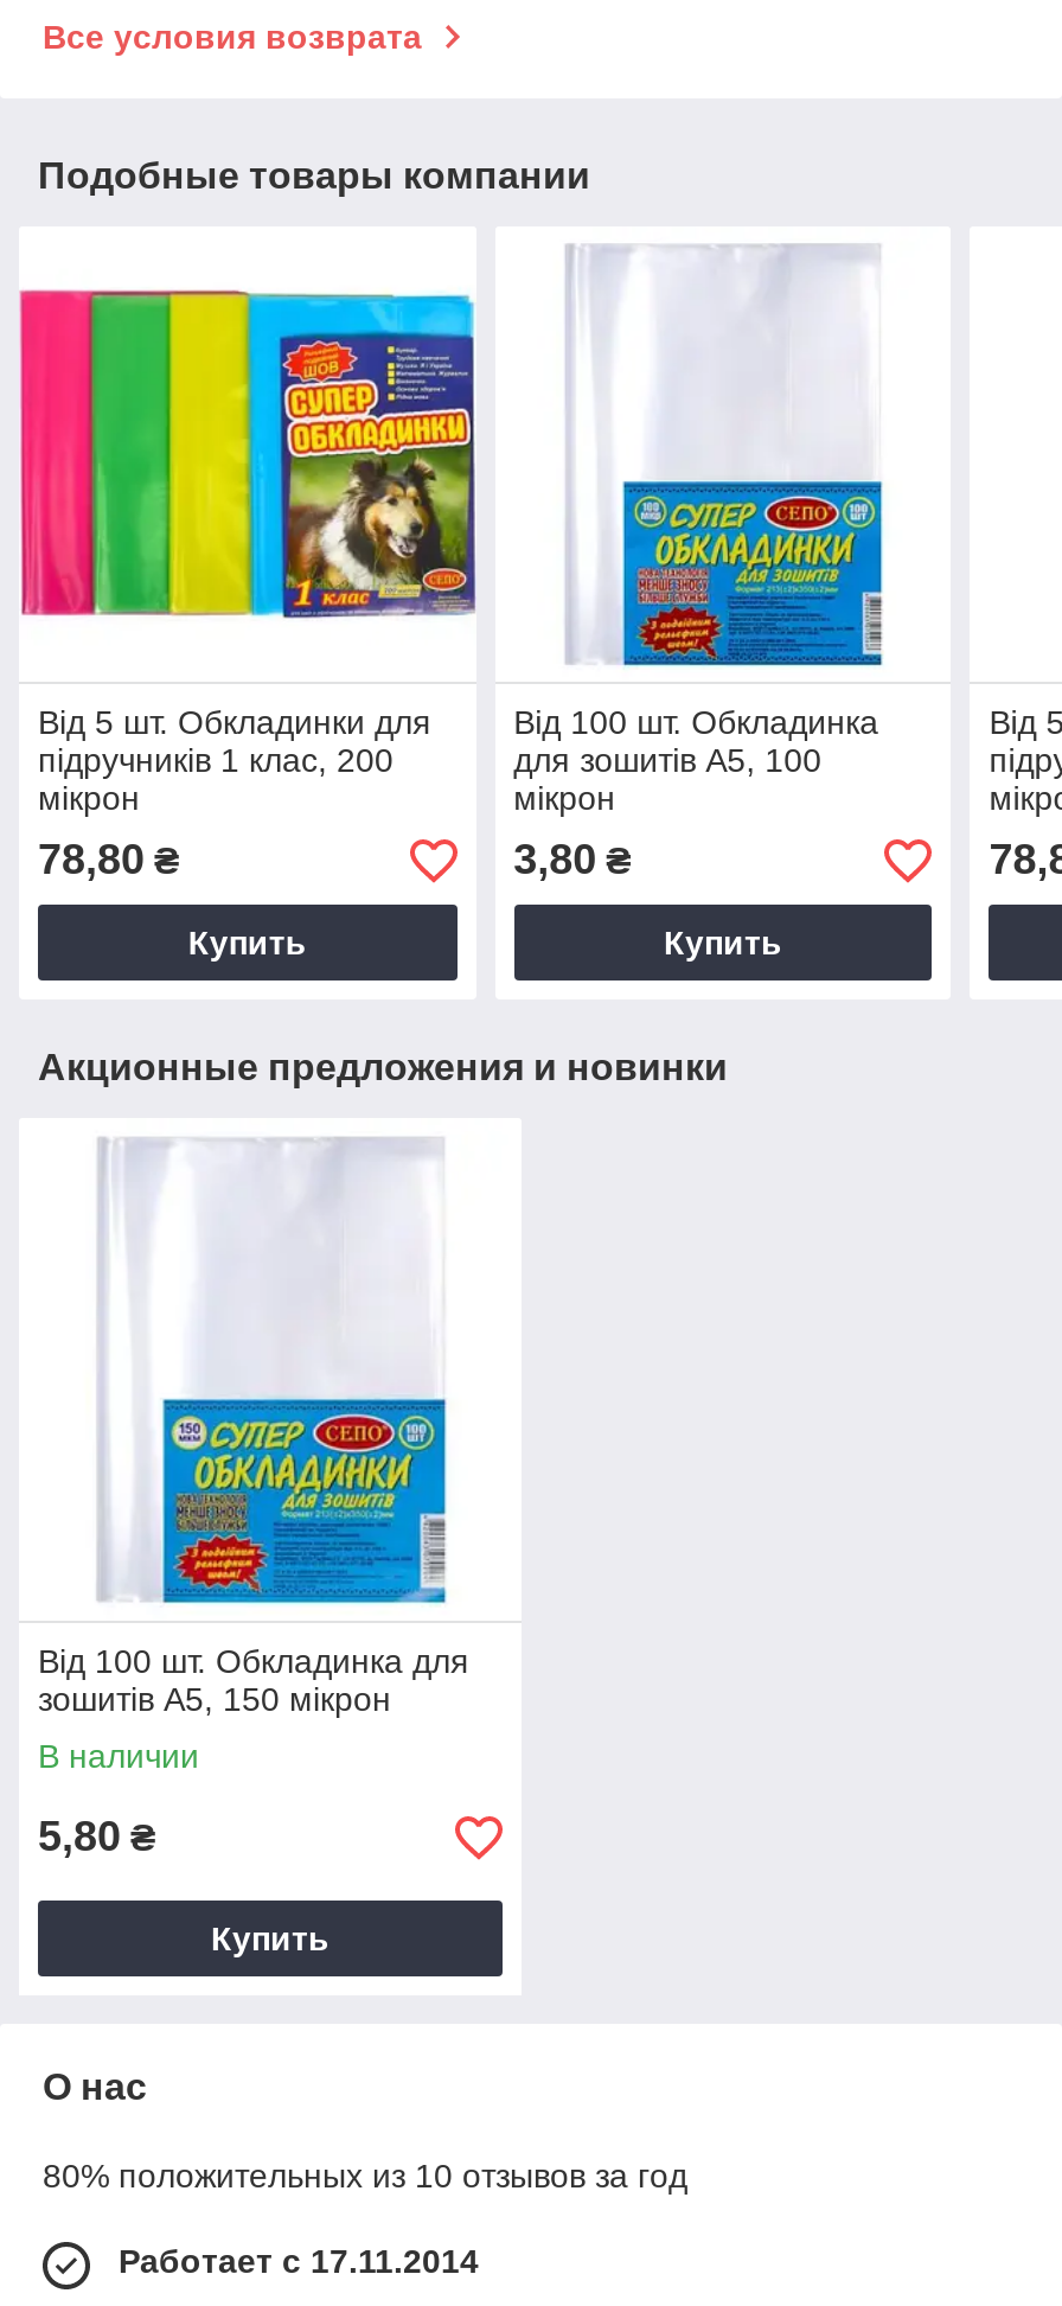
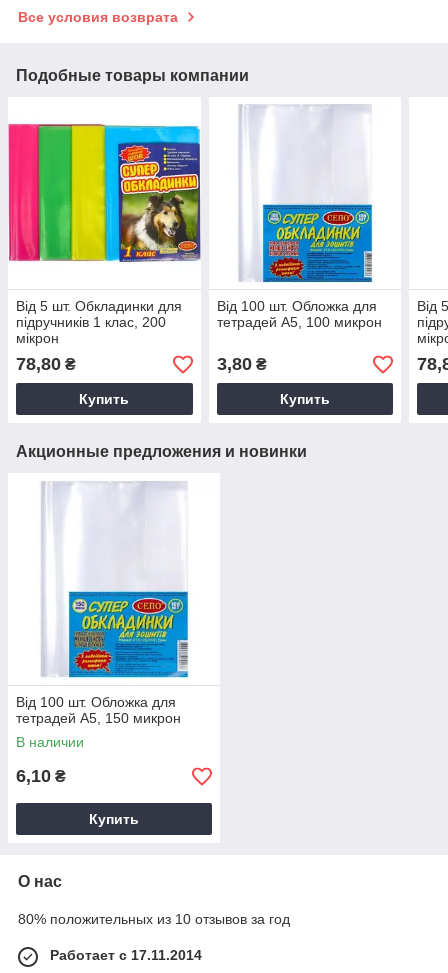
[513,704,879,818] Від 100 шт. Обкладинка | для зошитів А5, 100 | мікрон -> [217,298,382,330] Від 100 шт. Обложка для | тетрадей А5, 100 микрон
[38,1643,469,1681] Від 100 шт. Обкладинка для -> [16,694,176,710] Від 100 шт. Обложка для
[38,1681,391,1719] зошитів А5, 150 мікрон -> [16,710,181,726] тетрадей А5, 150 микрон
[38,1814,156,1861] 5,80 ₴ -> [16,766,66,786] 6,10 ₴

